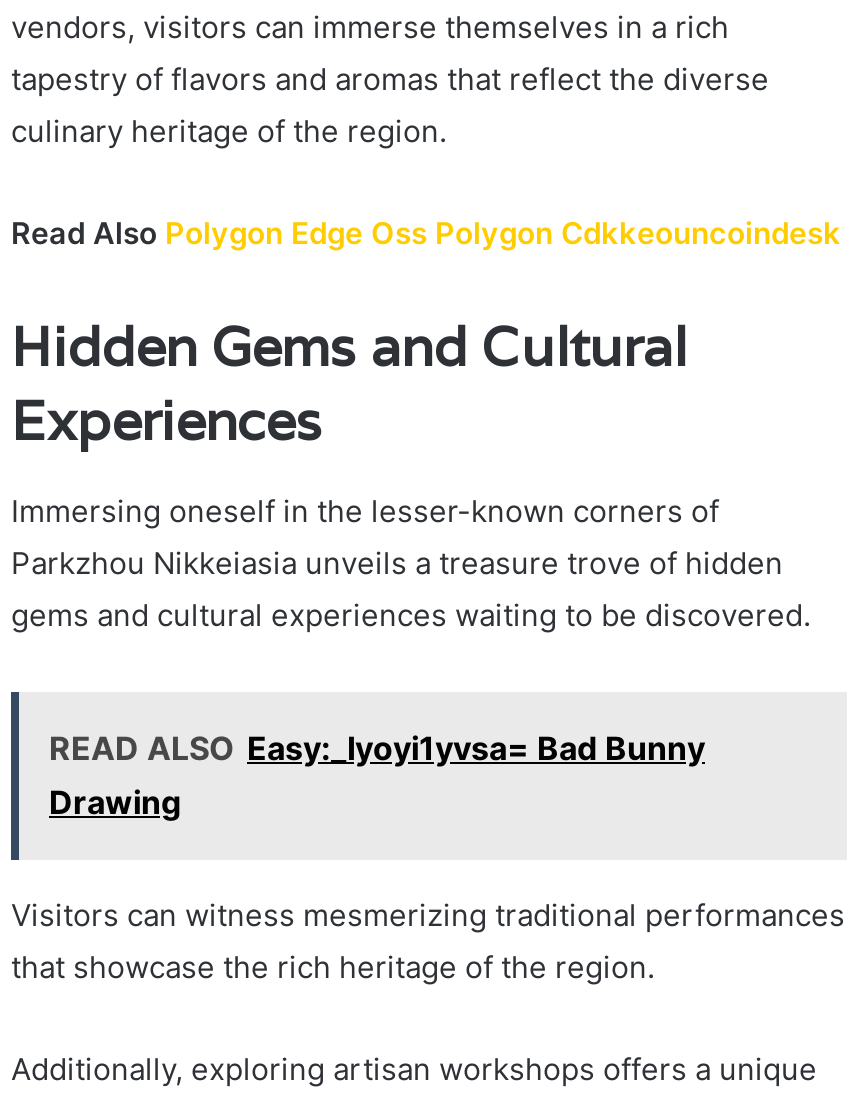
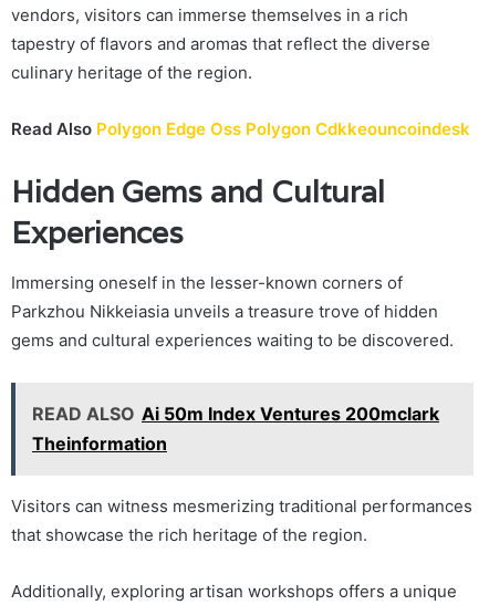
[49,728,705,822] READ ALSO Easy:_Iyoyi1yvsa= Bad Bunny | Drawing -> [32,402,439,454] READ ALSO Ai 50m Index Ventures 200mclark | Theinformation

